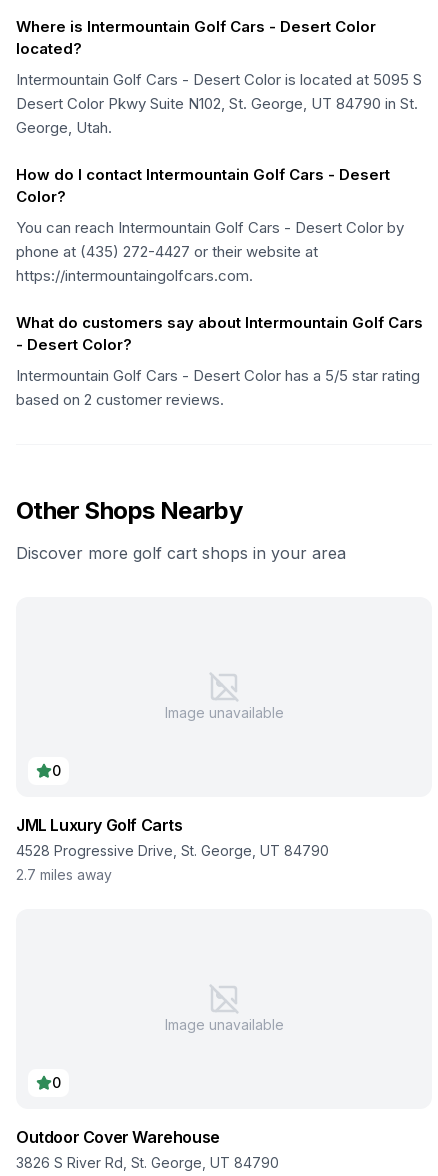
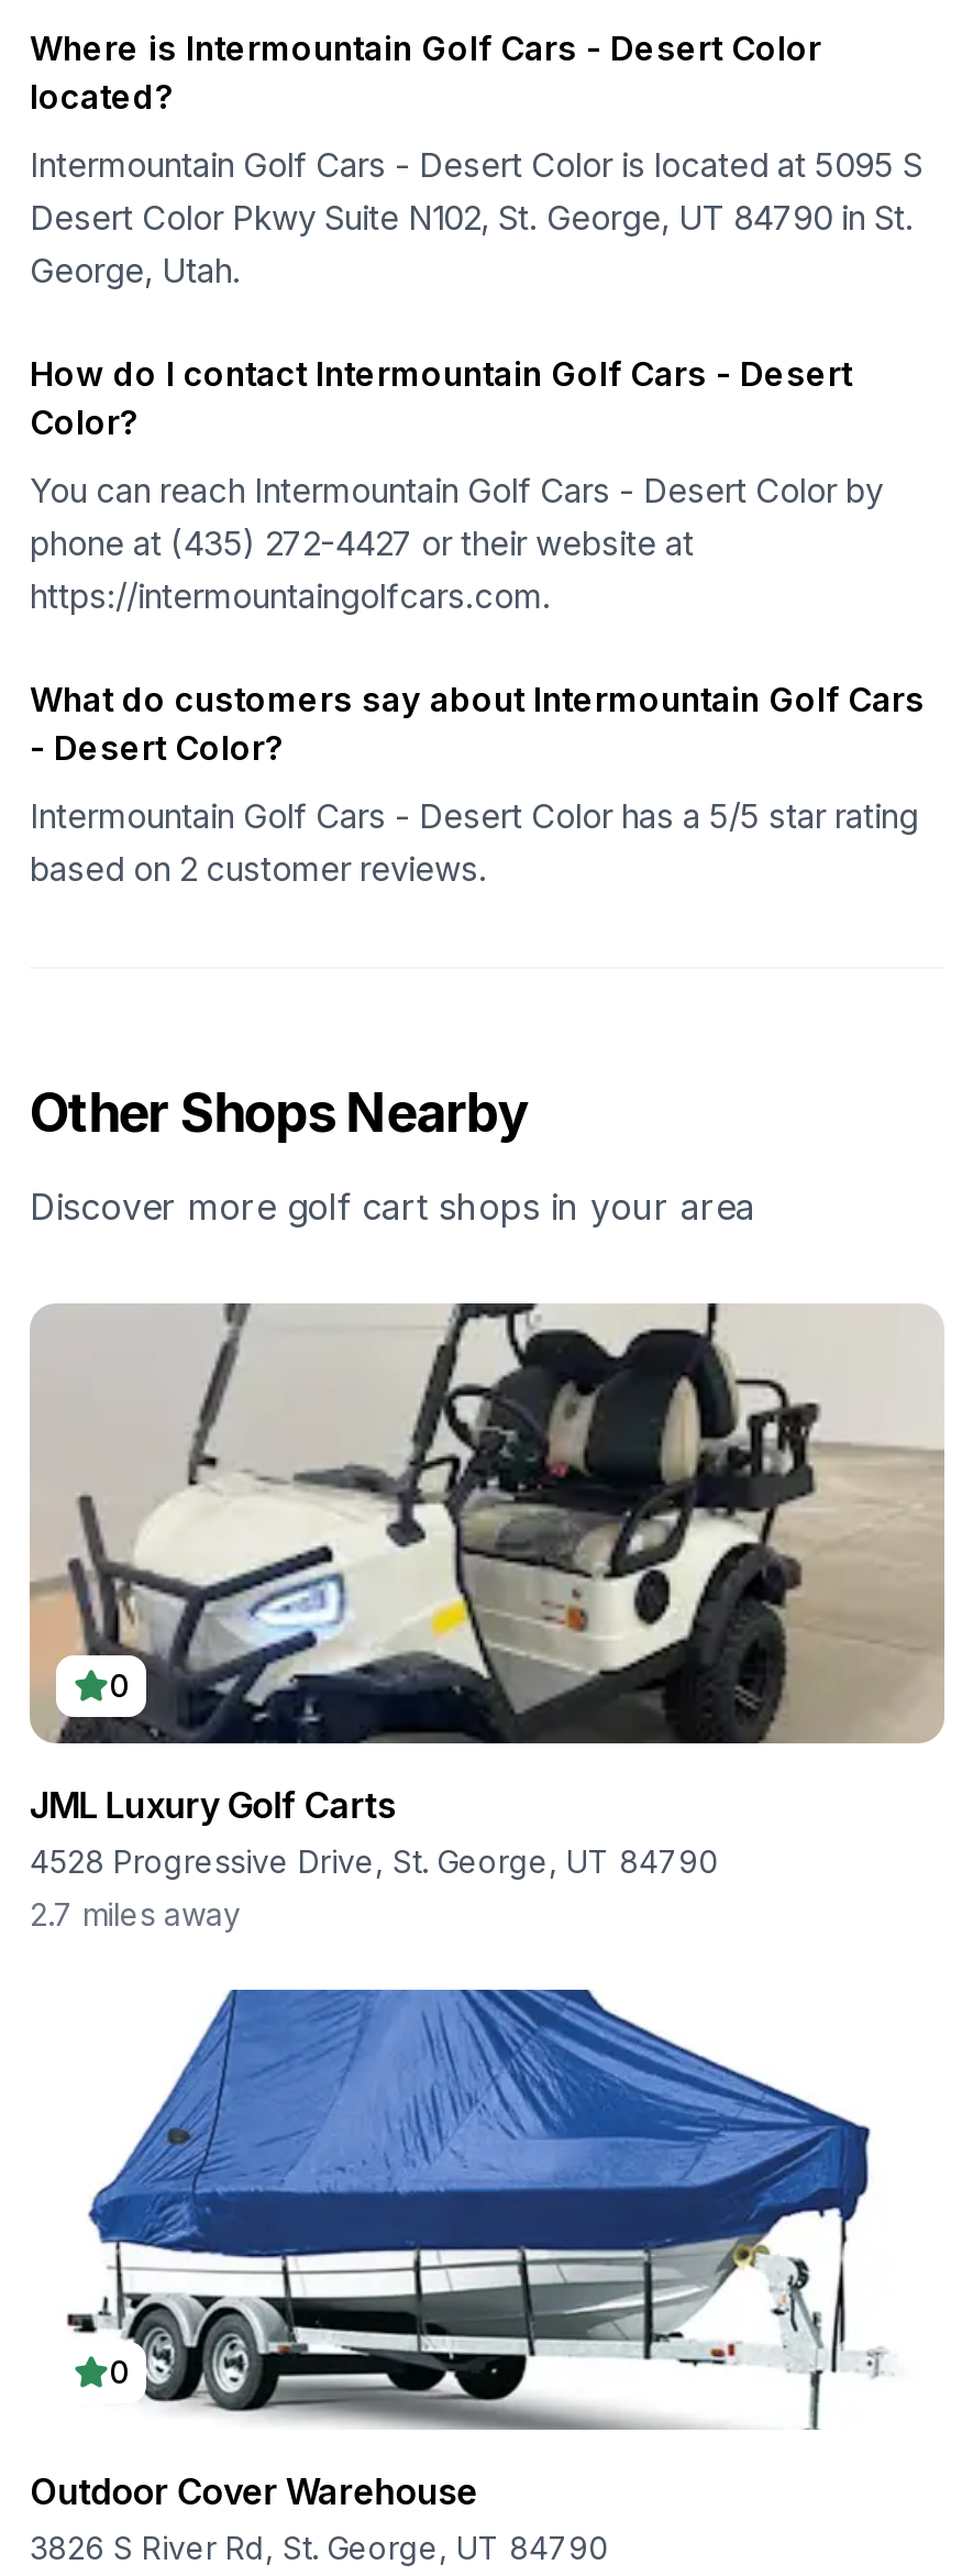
none -> [27,1301,947,1746] [image]
[164,704,283,721] Image unavailable -> none
none -> [65,1988,885,2432] [image]
[164,1016,283,1033] Image unavailable -> none

